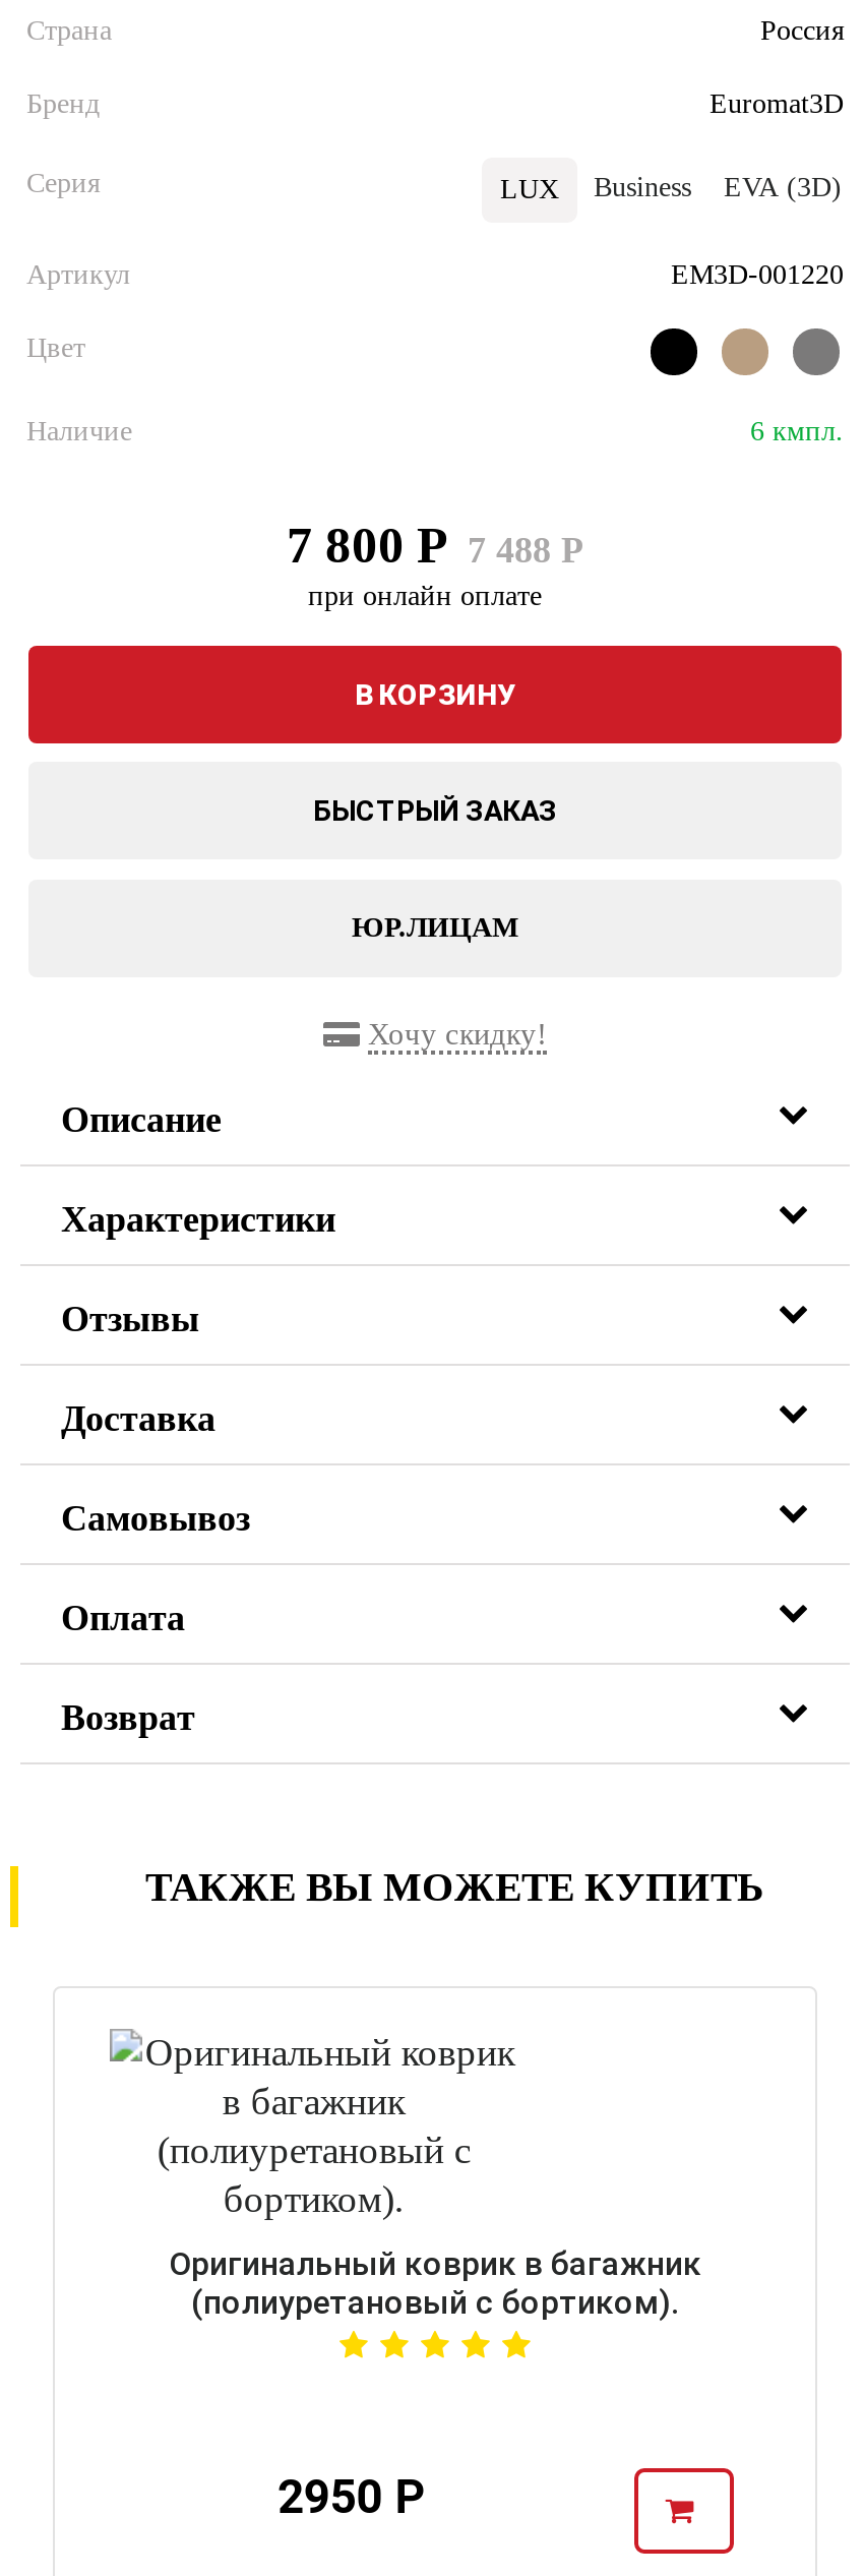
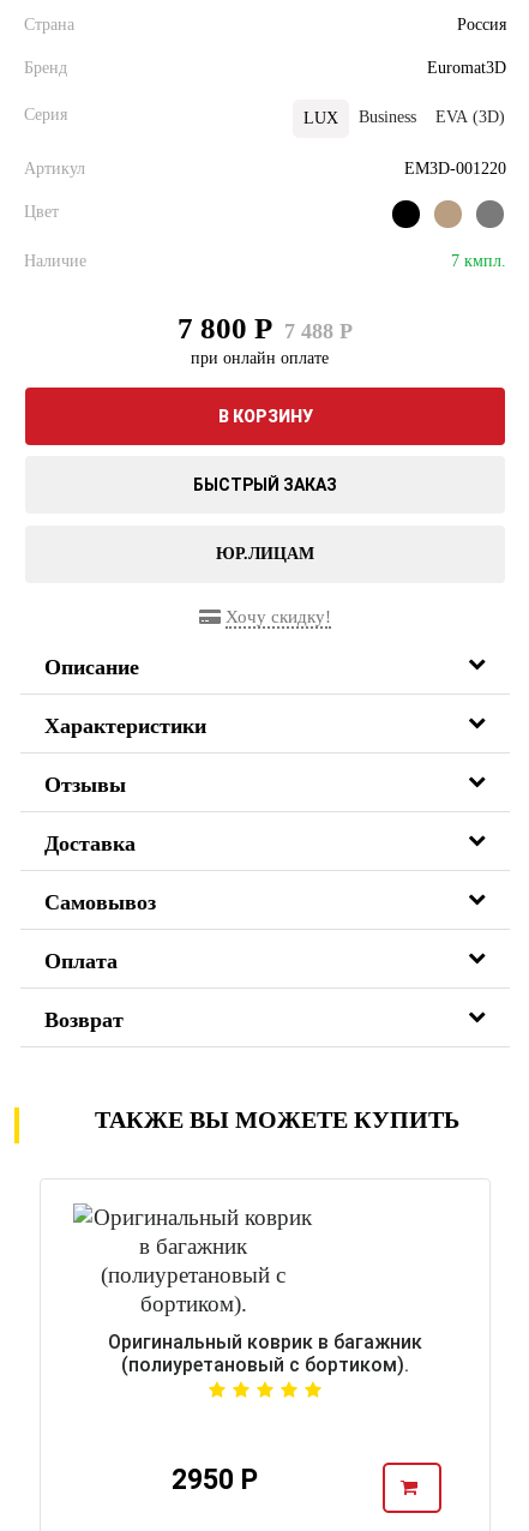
[750,416,844,446] 6 кмпл. -> [451,252,506,270] 7 кмпл.

